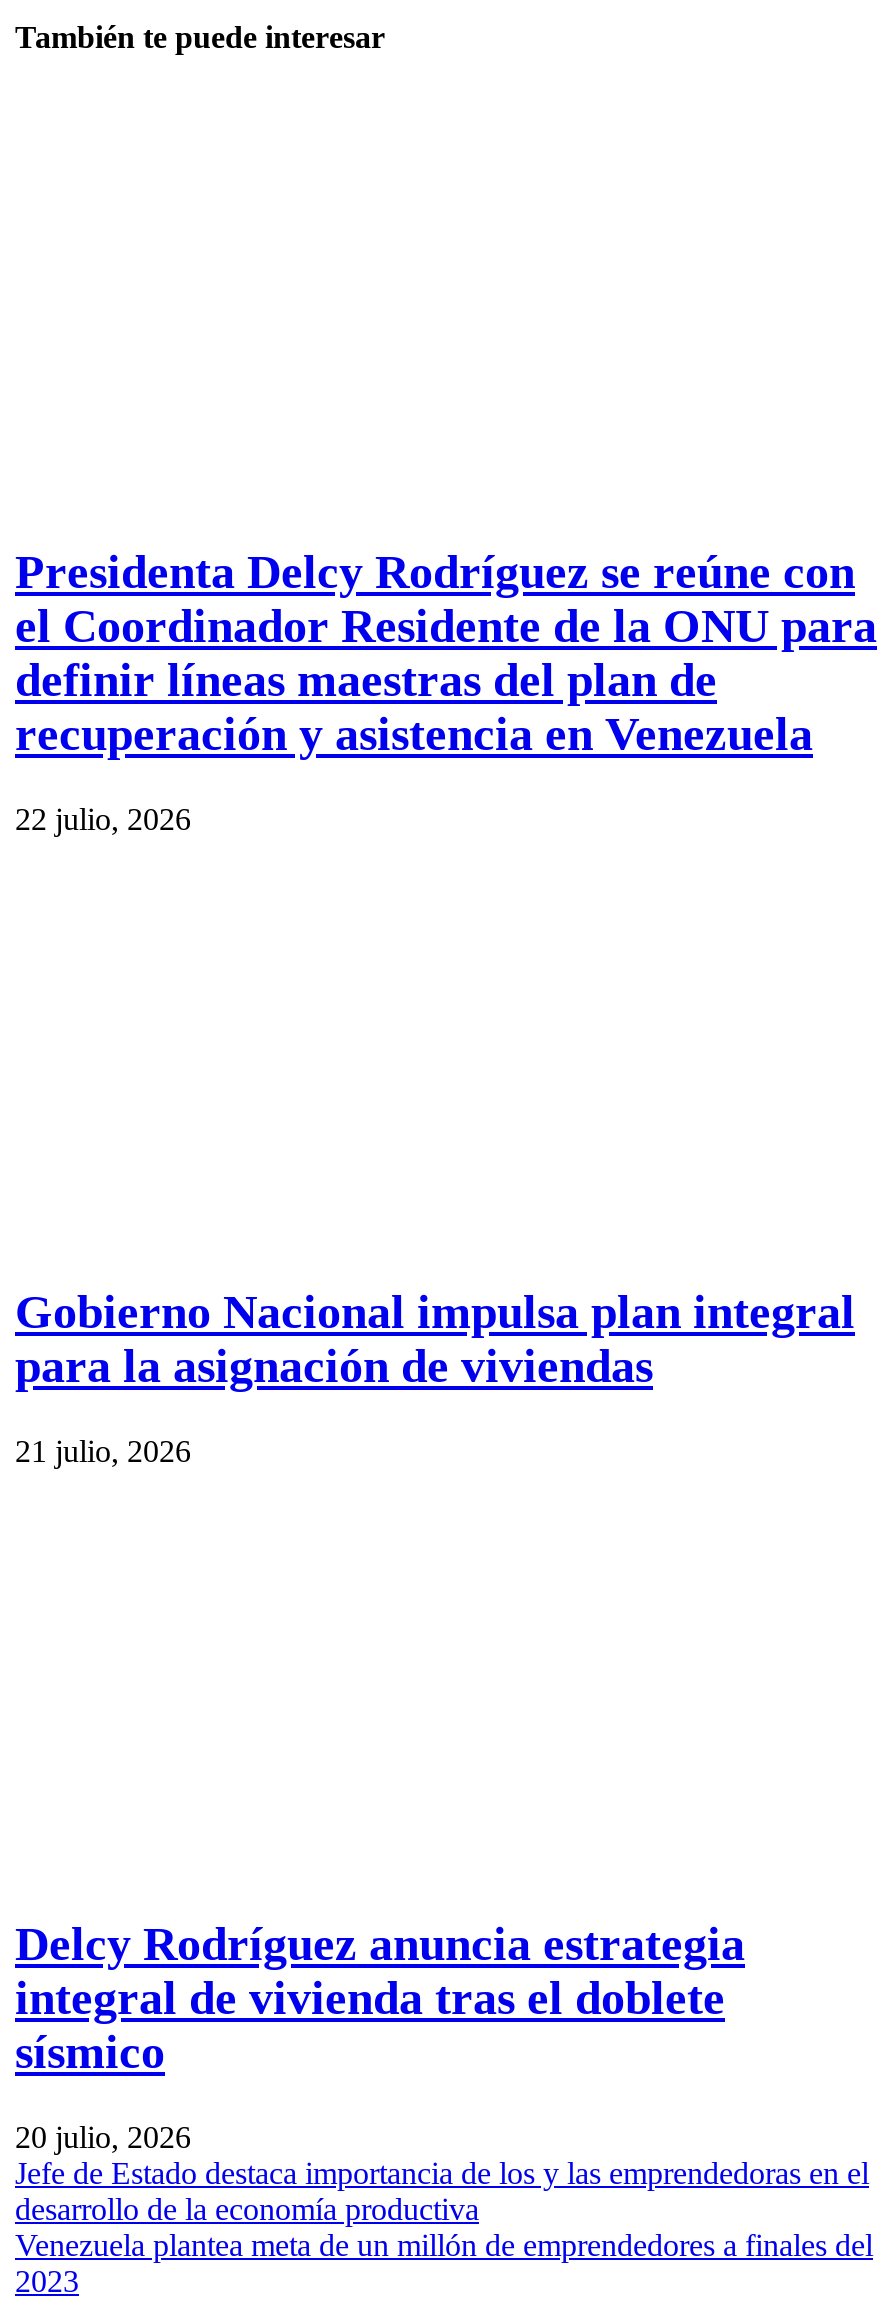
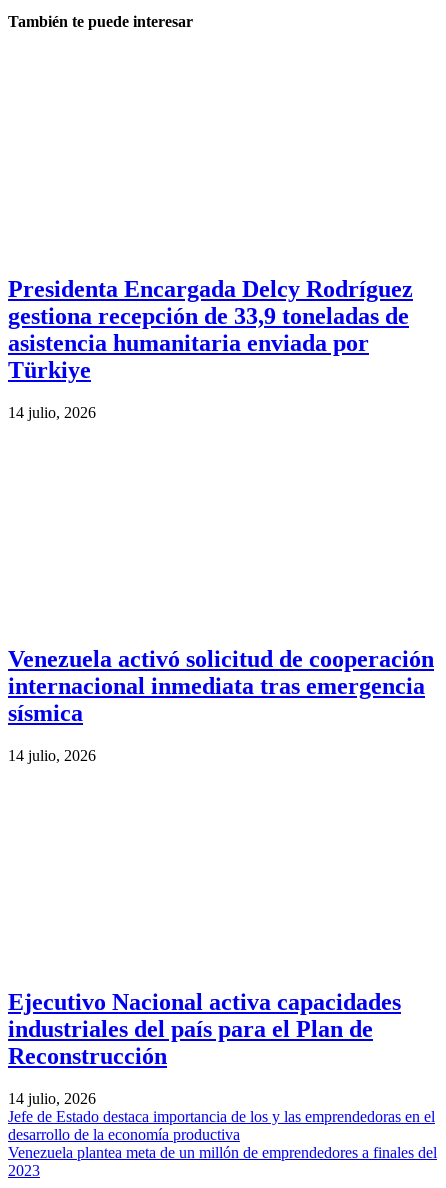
[15,546,877,760] Presidenta Delcy Rodríguez se reúne con | el Coordinador Residente de la ONU para | definir líneas maestras del plan de | recuperación y asistencia en Venezuela -> [8,276,413,383] Presidenta Encargada Delcy Rodríguez | gestiona recepción de 33,9 toneladas de | asistencia humanitaria enviada por | Türkiye
[15,802,191,836] 22 julio, 2026 -> [8,404,96,421] 14 julio, 2026
[15,1286,855,1392] Gobierno Nacional impulsa plan integral | para la asignación de viviendas -> [8,646,434,726] Venezuela activó solicitud de cooperación | internacional inmediata tras emergencia | sísmica
[15,1434,191,1468] 21 julio, 2026 -> [8,747,96,764] 14 julio, 2026
[15,1918,745,2078] Delcy Rodríguez anuncia estrategia | integral de vivienda tras el doblete | sísmico -> [8,989,401,1069] Ejecutivo Nacional activa capacidades | industriales del país para el Plan de | Reconstrucción
[15,2120,191,2154] 20 julio, 2026 -> [8,1090,96,1107] 14 julio, 2026

